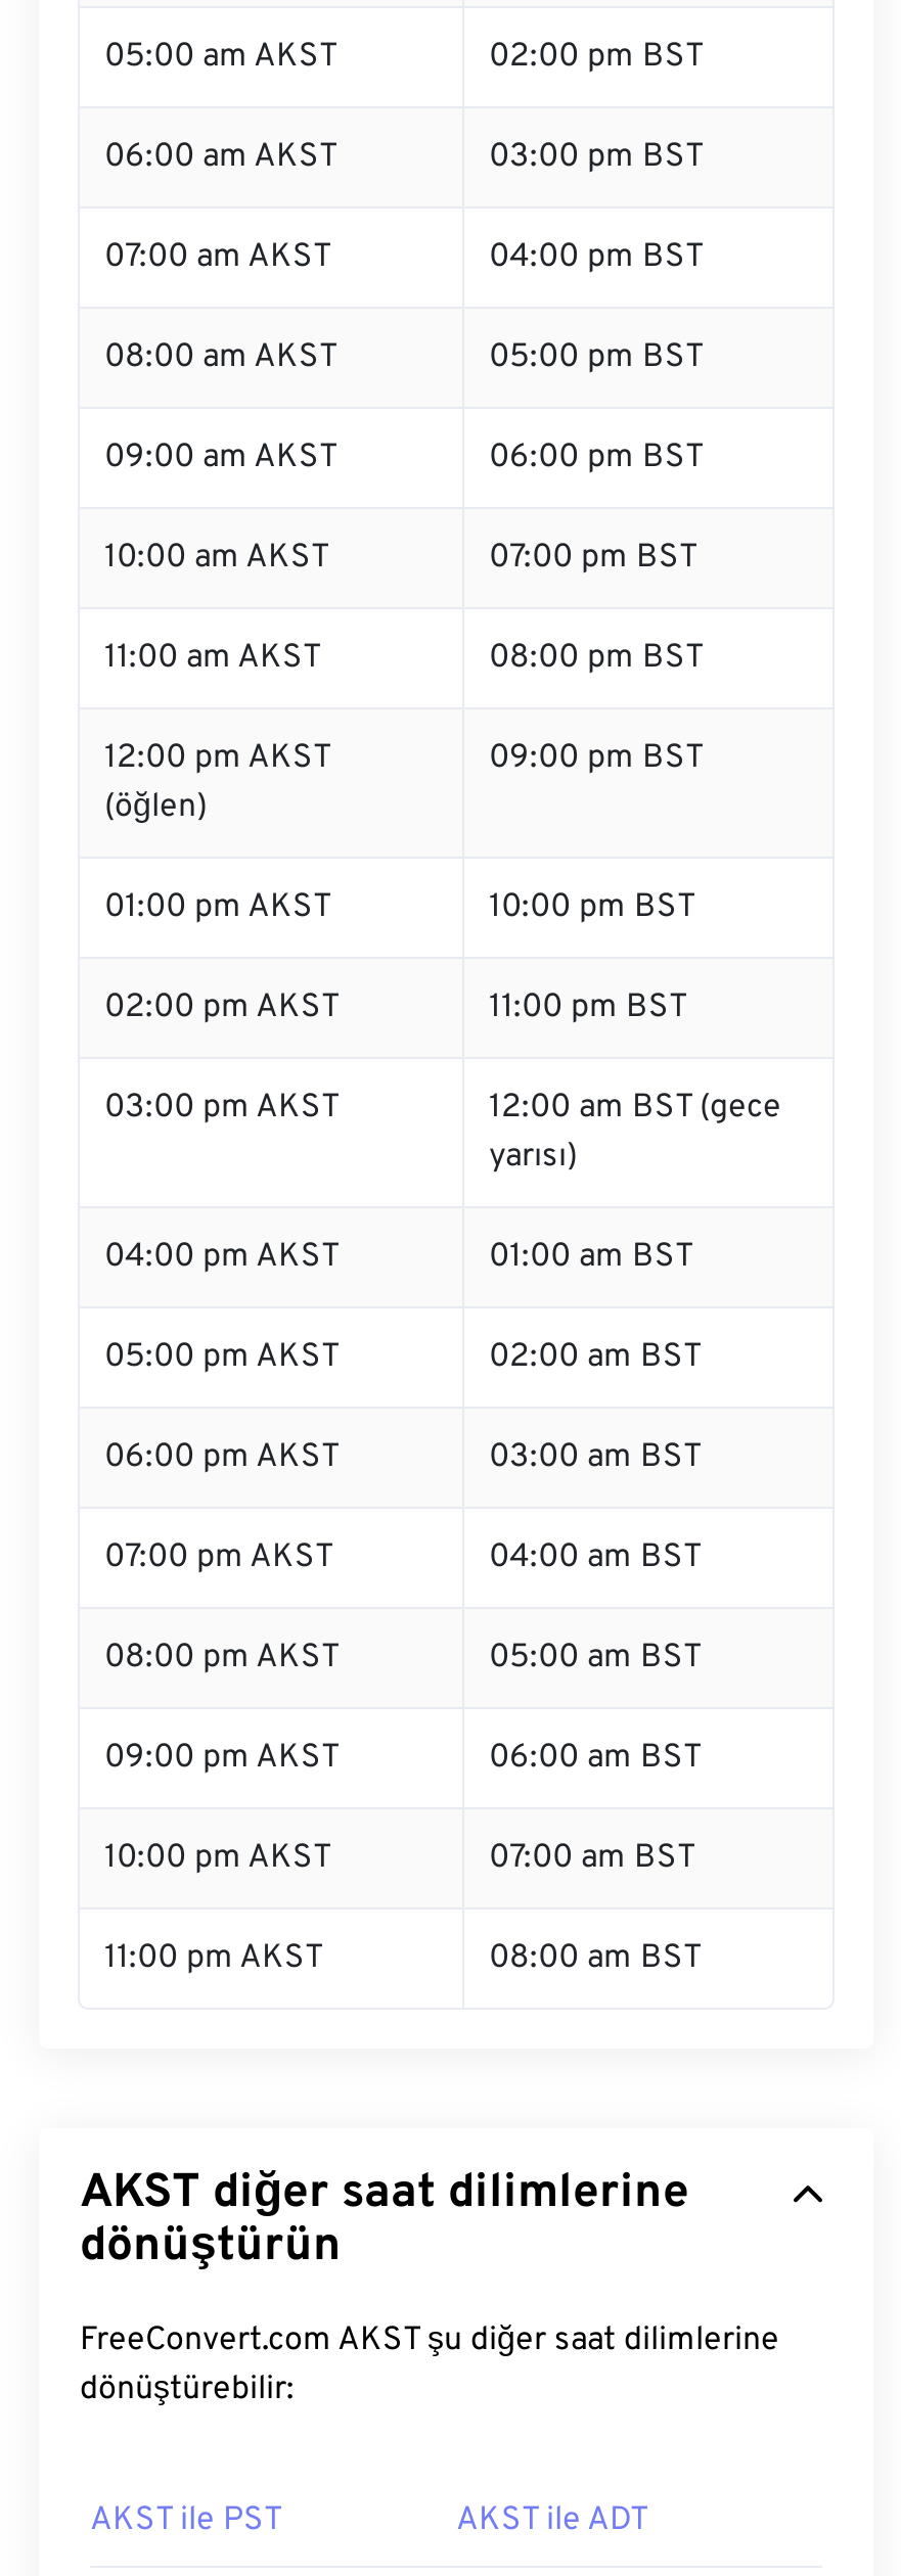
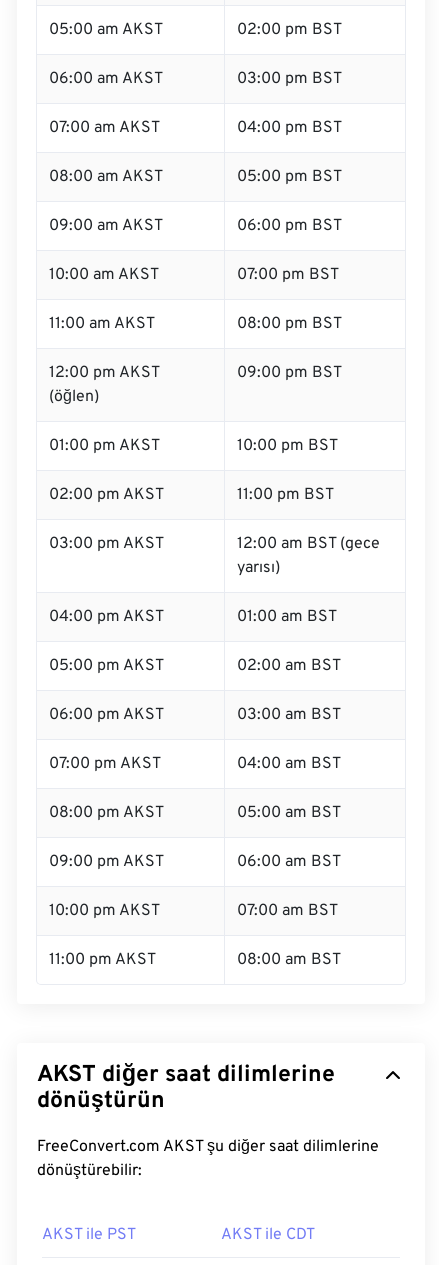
[456,2500,648,2541] AKST ile ADT -> [221,1225,315,1245] AKST ile CDT

